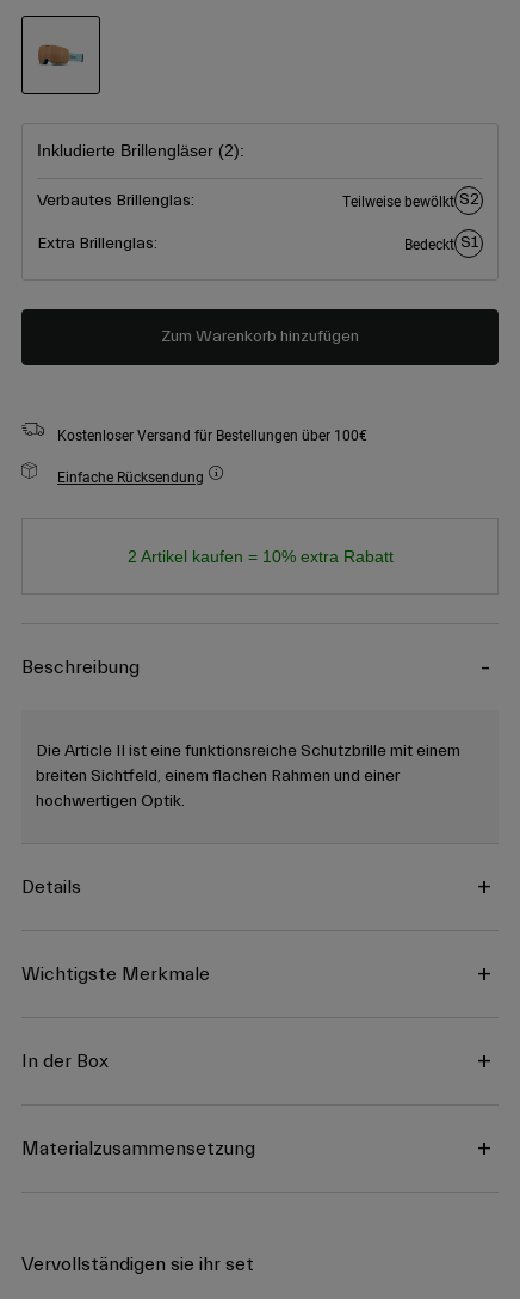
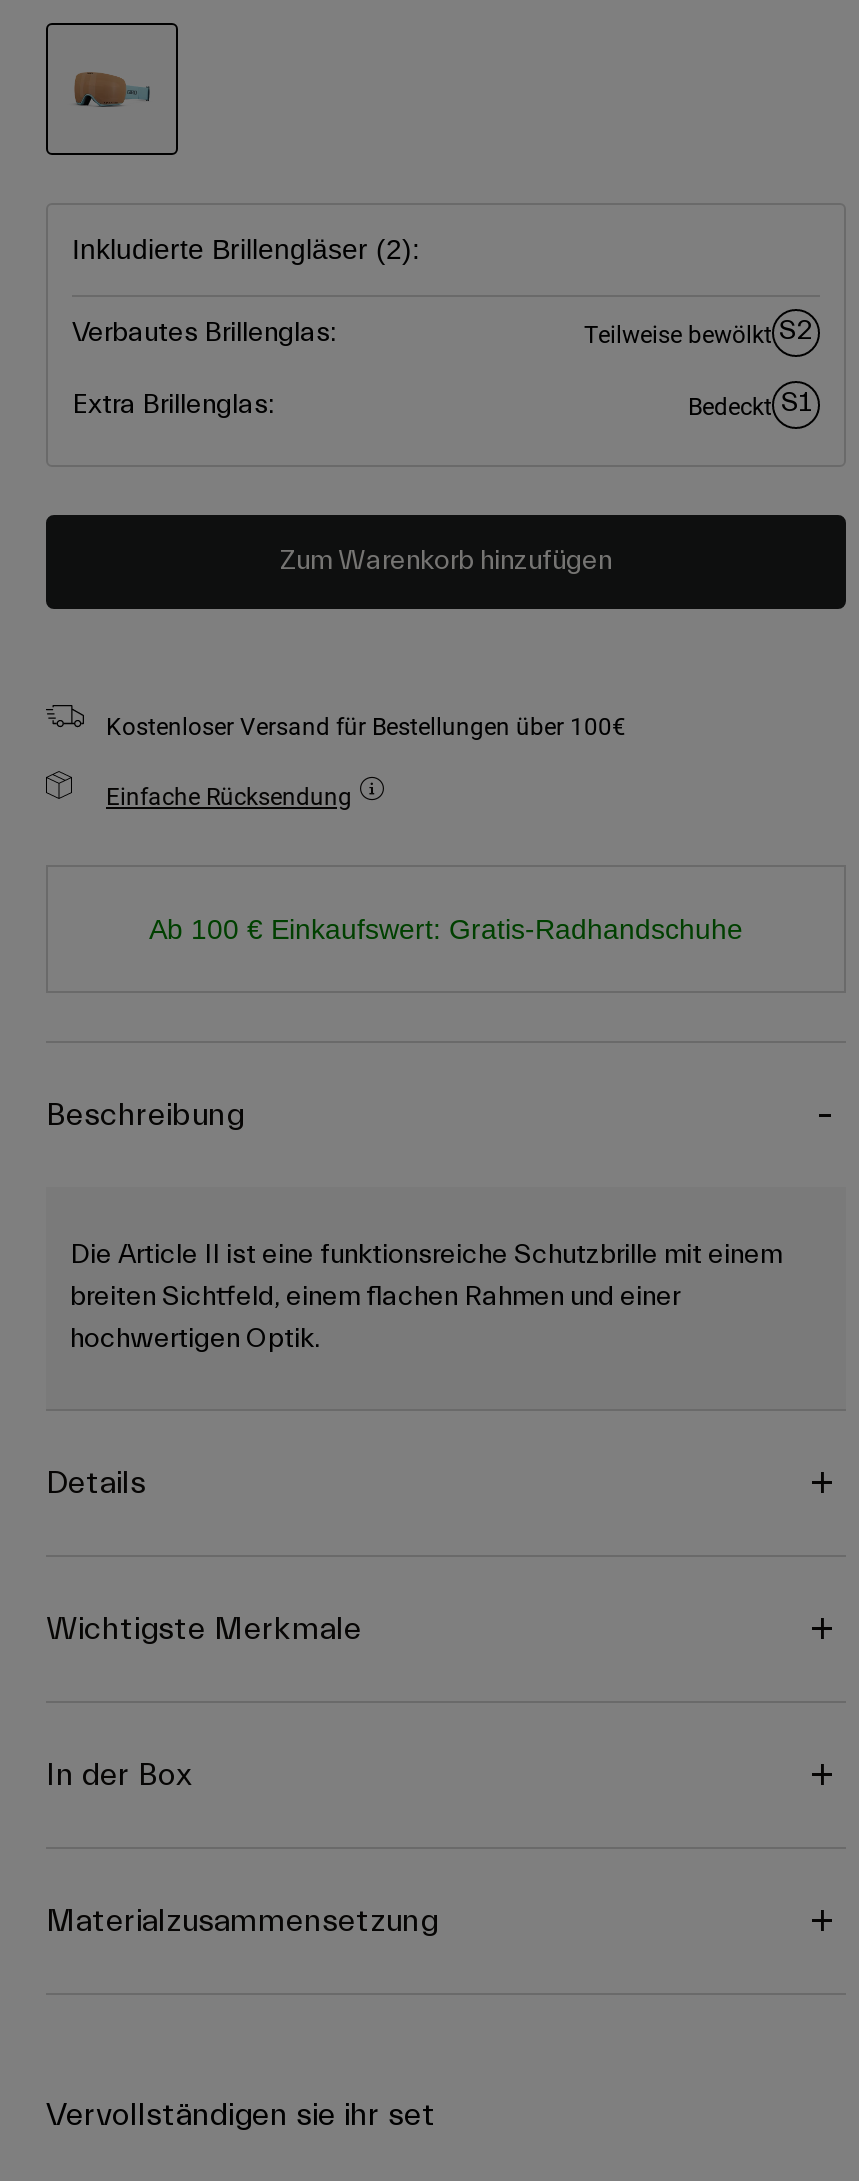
[127,547,393,566] 2 Artikel kaufen = 10% extra Rabatt -> [149,913,743,945] Ab 100 € Einkaufswert: Gratis-Radhandschuhe

